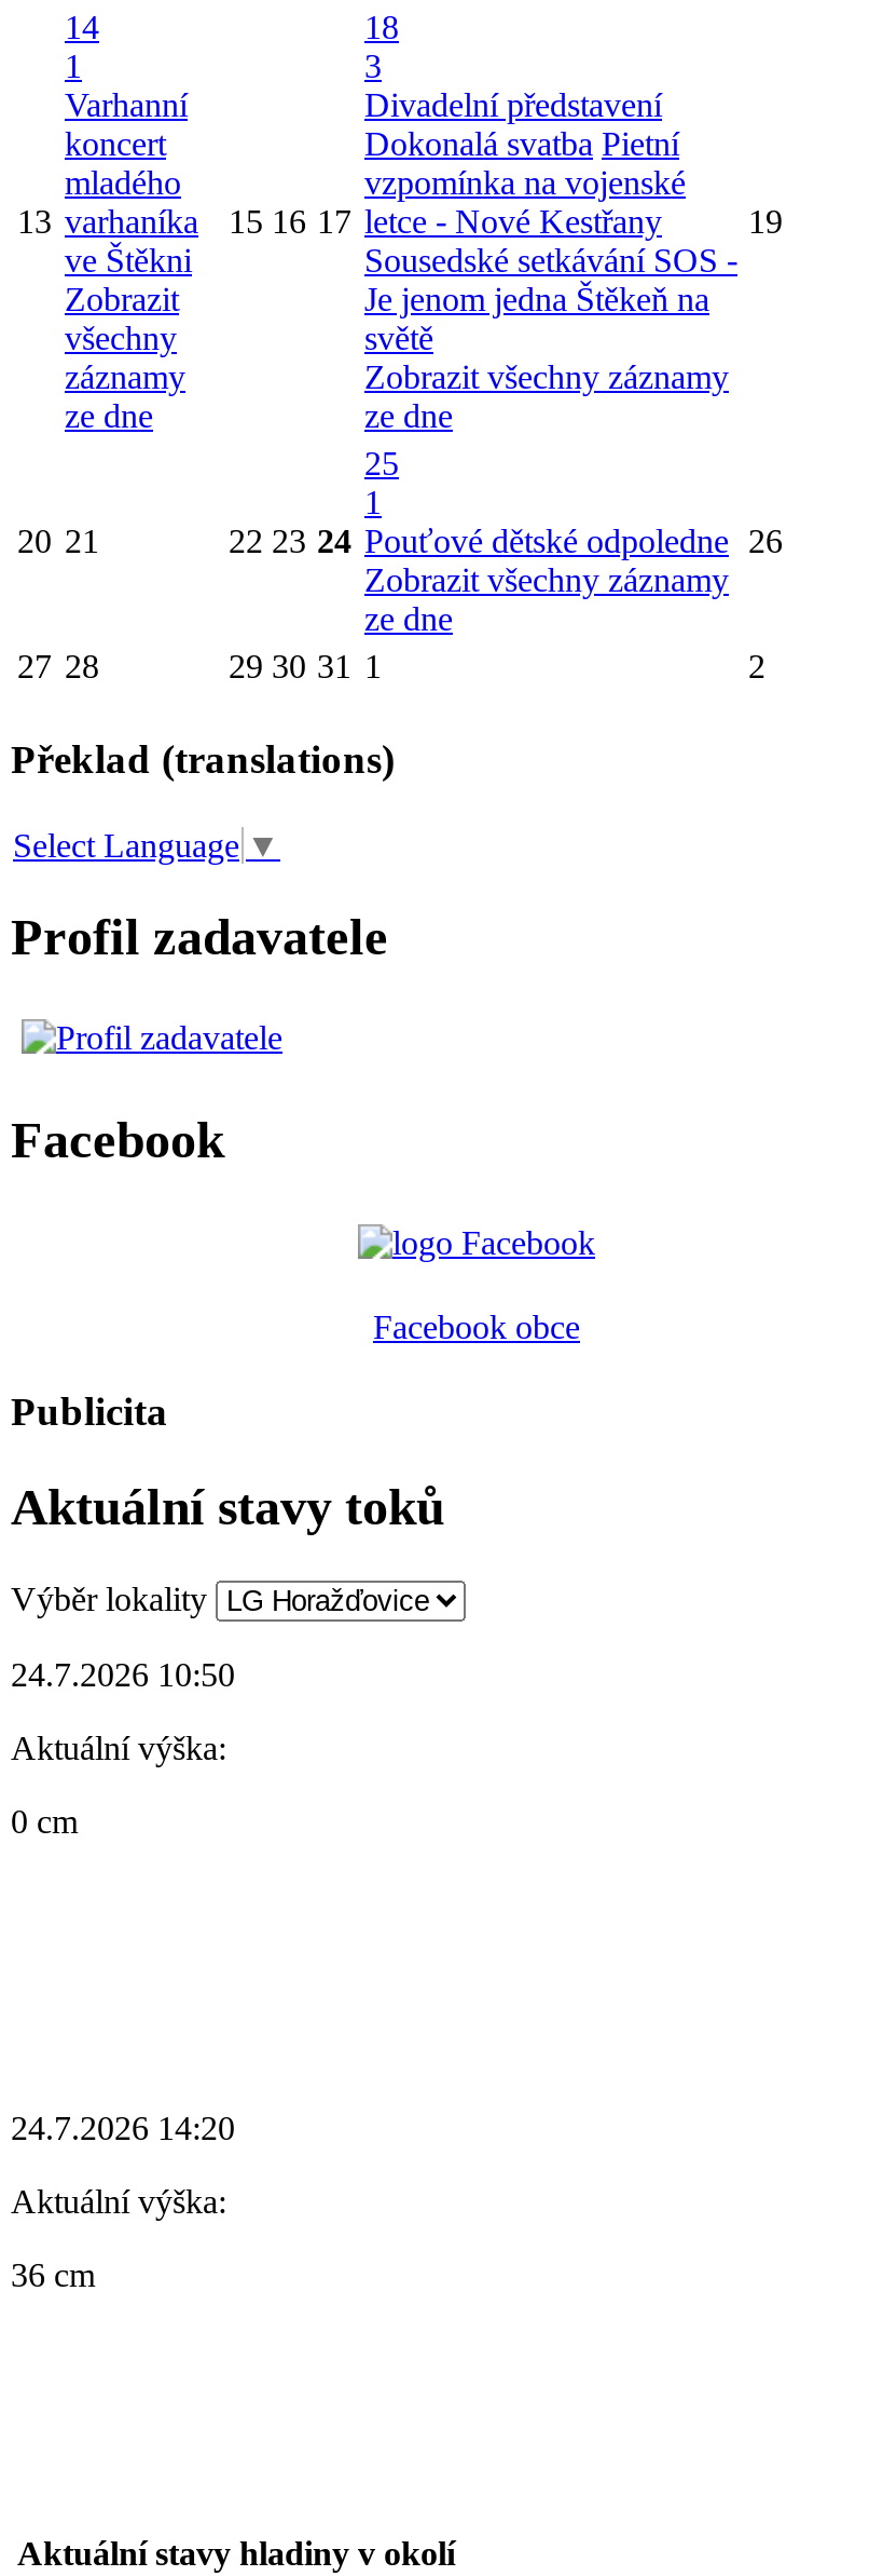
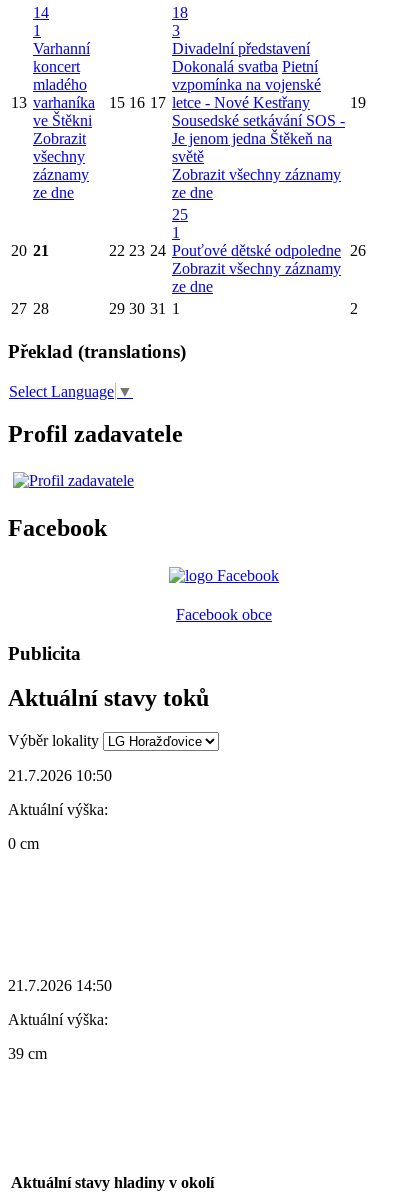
[11,1656,235,1692] 24.7.2026 10:50 -> [8,767,112,784] 21.7.2026 10:50
[11,2109,235,2146] 24.7.2026 14:20 -> [8,977,112,994] 21.7.2026 14:50
[11,2256,95,2293] 36 cm -> [8,1045,47,1062] 39 cm

